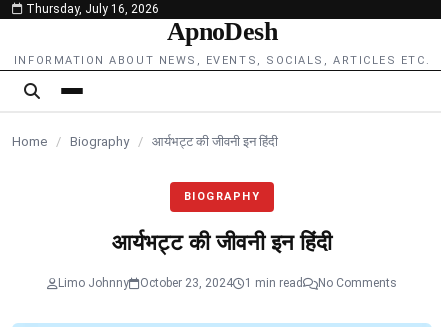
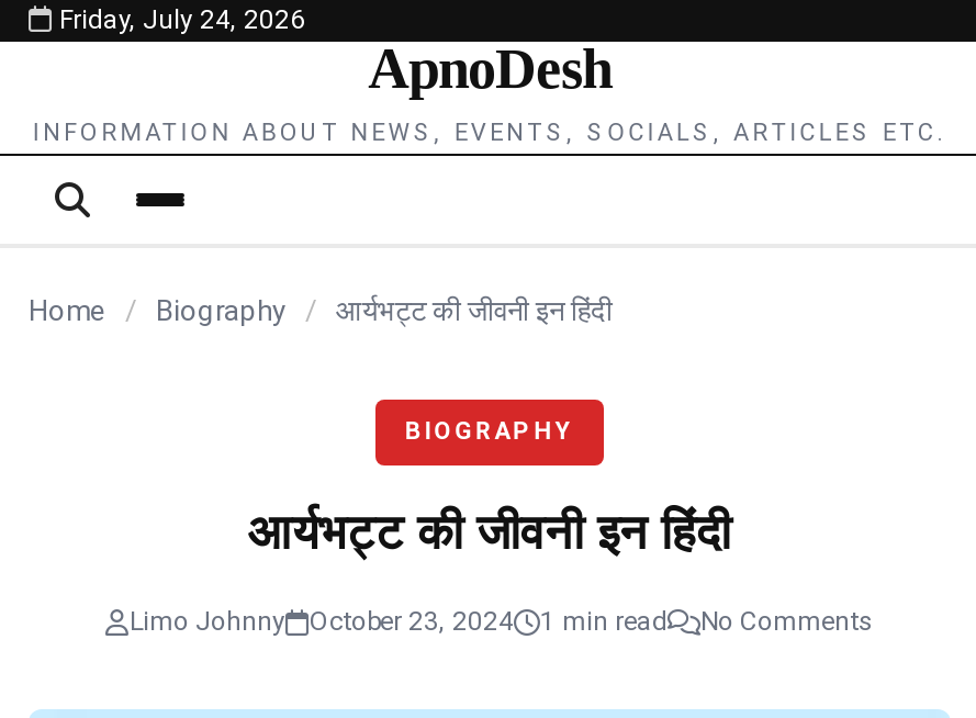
[23,2,159,16] Thursday, July 16, 2026 -> [53,4,305,35] Friday, July 24, 2026

